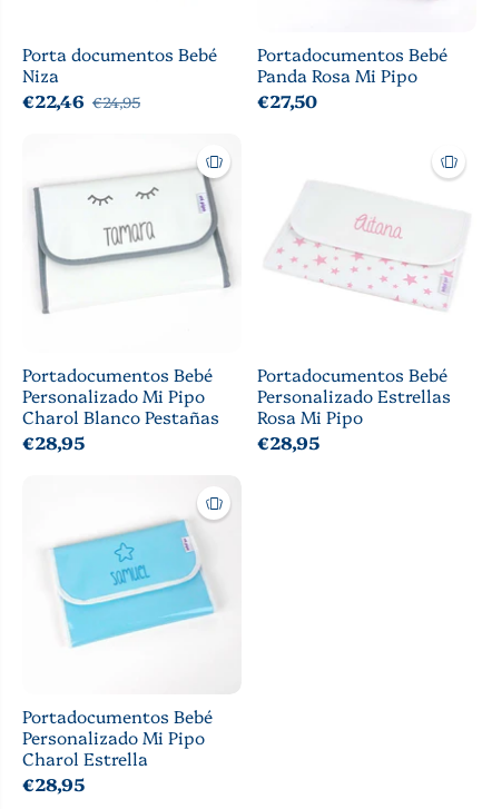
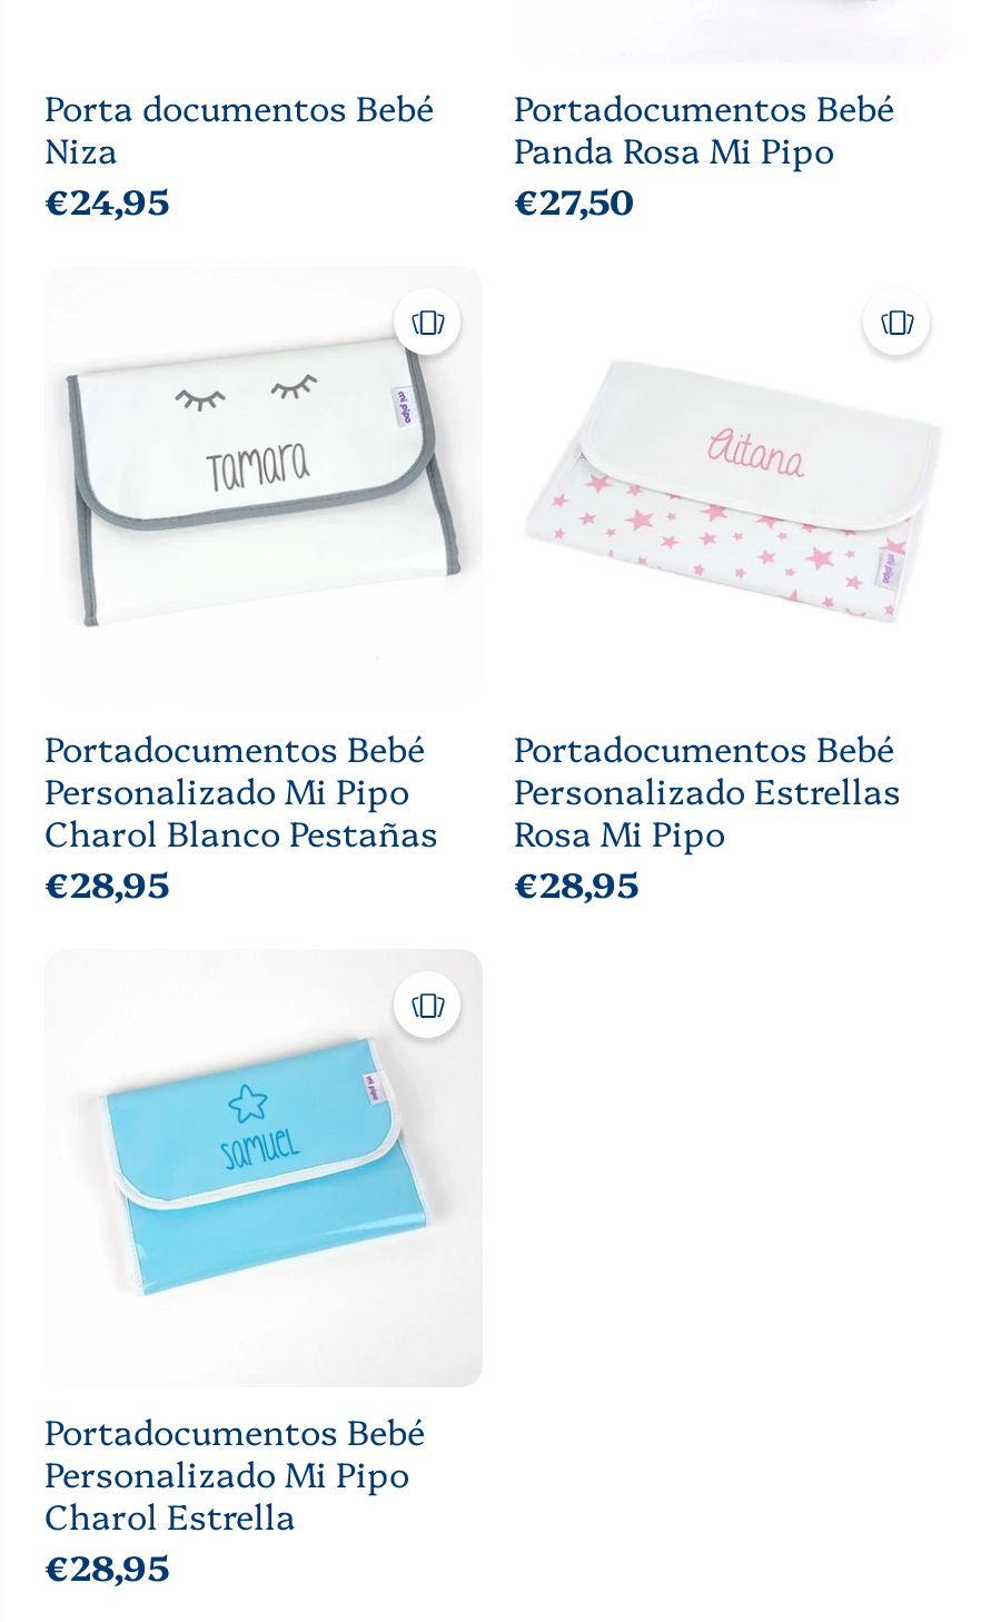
[22,89,140,112] €22,46 €24,95 -> [44,178,169,225] €24,95

